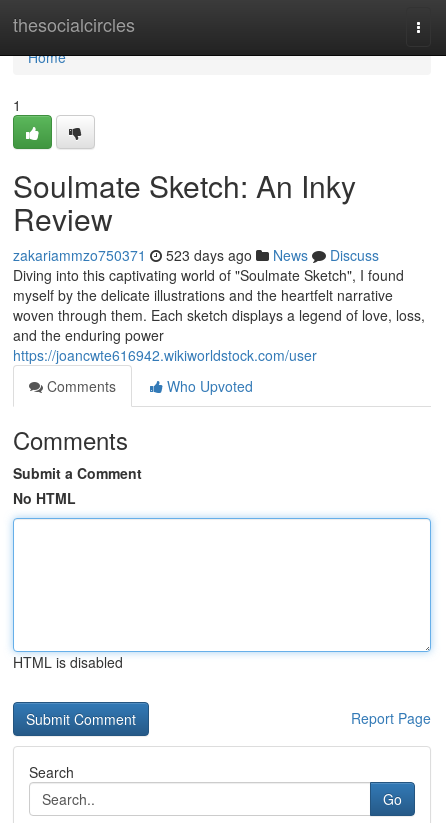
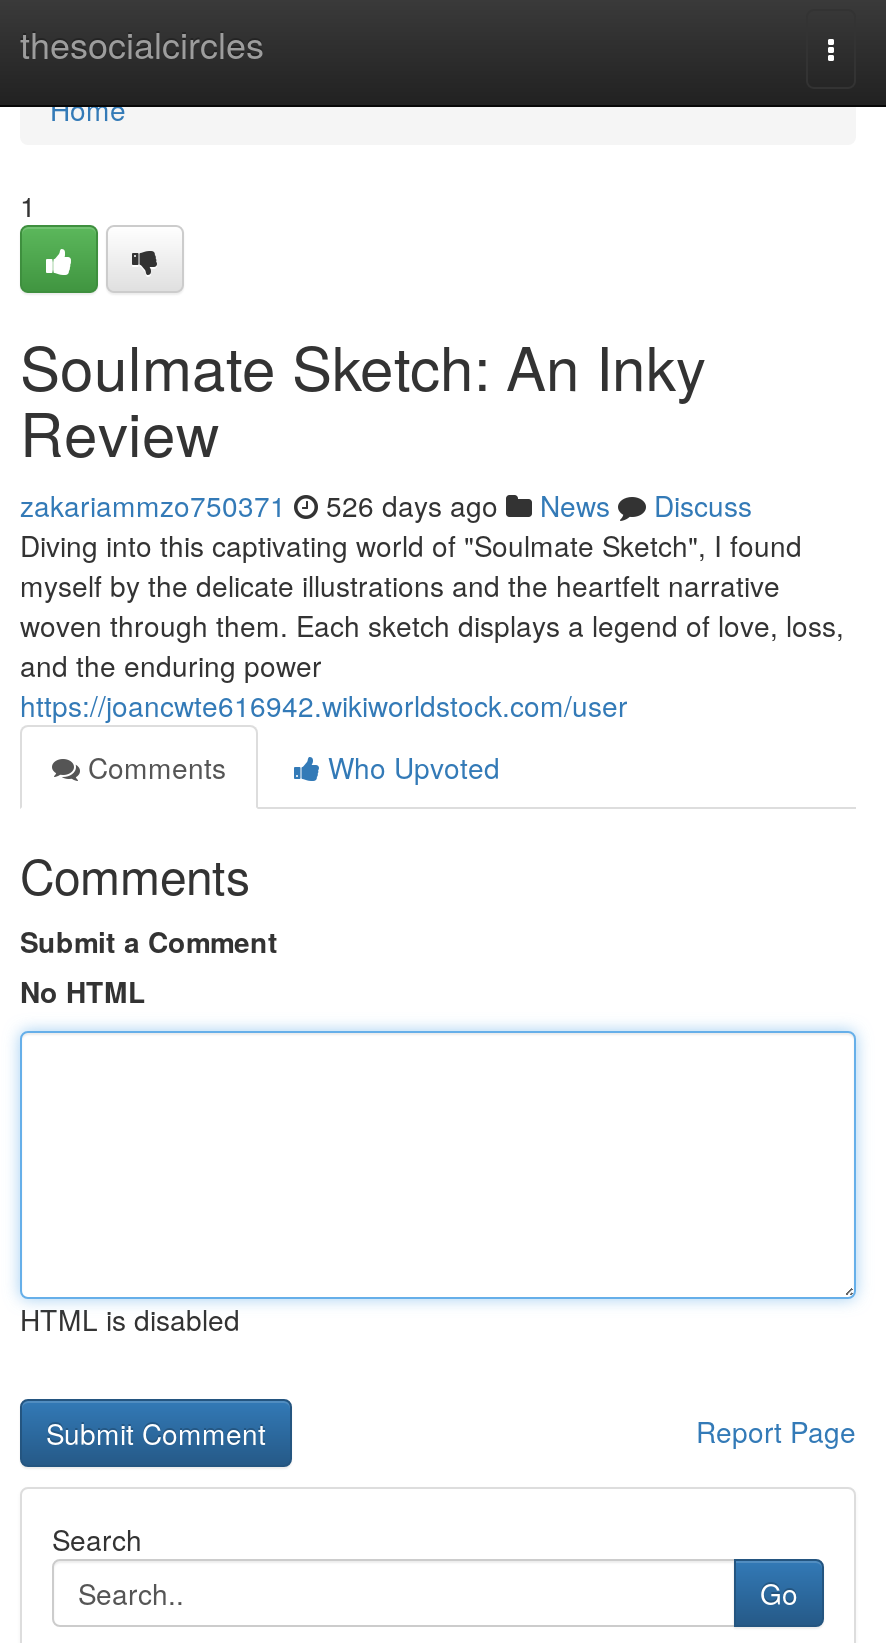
[13,245,379,265] zakariammzo750371 523 days ago News Discuss -> [20,485,752,525] zakariammzo750371 526 days ago News Discuss

